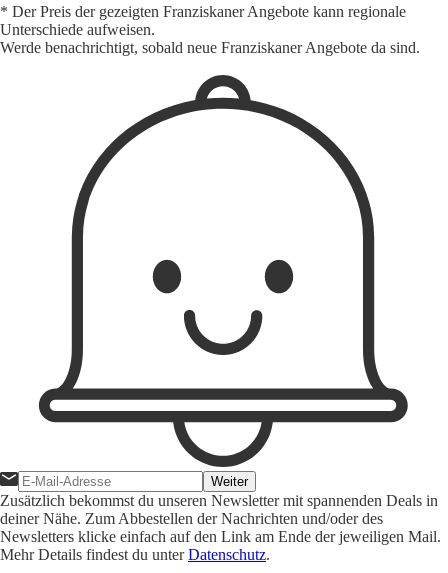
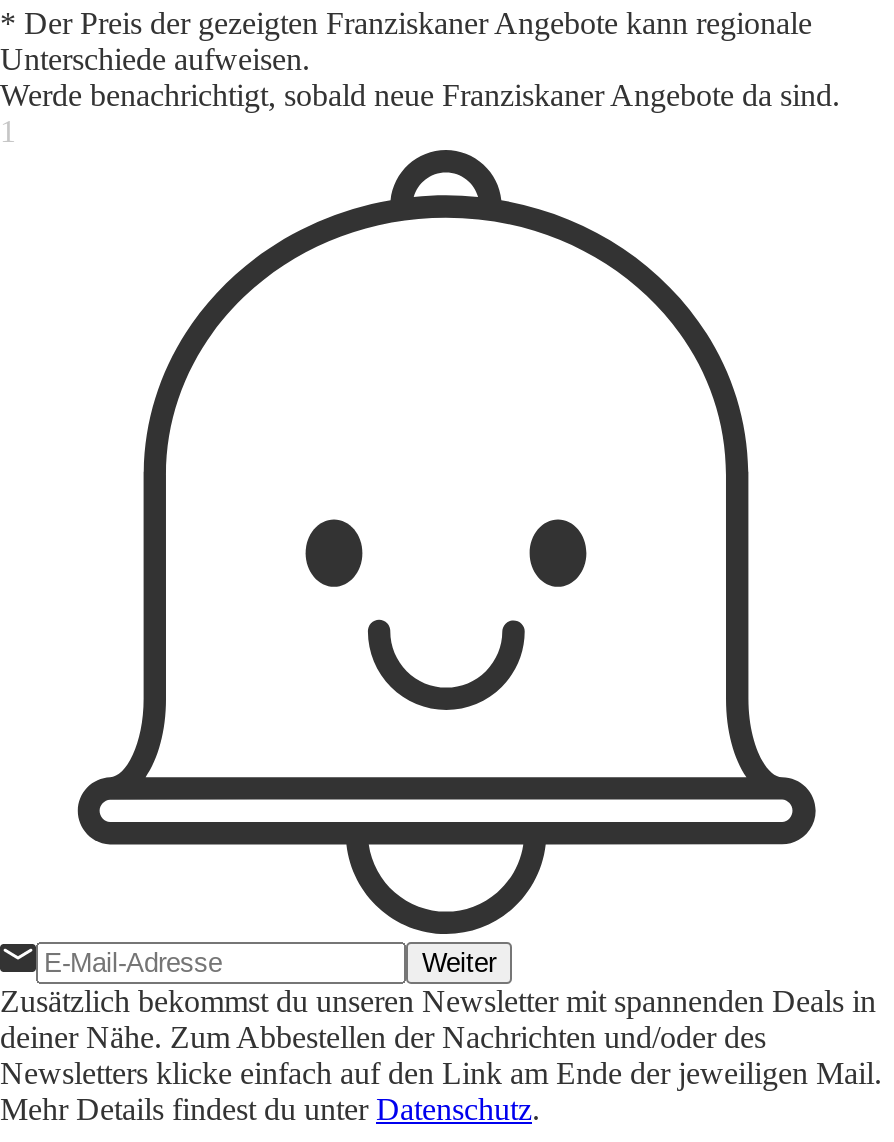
none -> [0,115,16,149] 1

